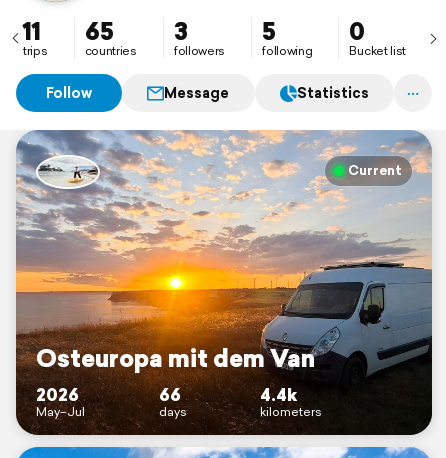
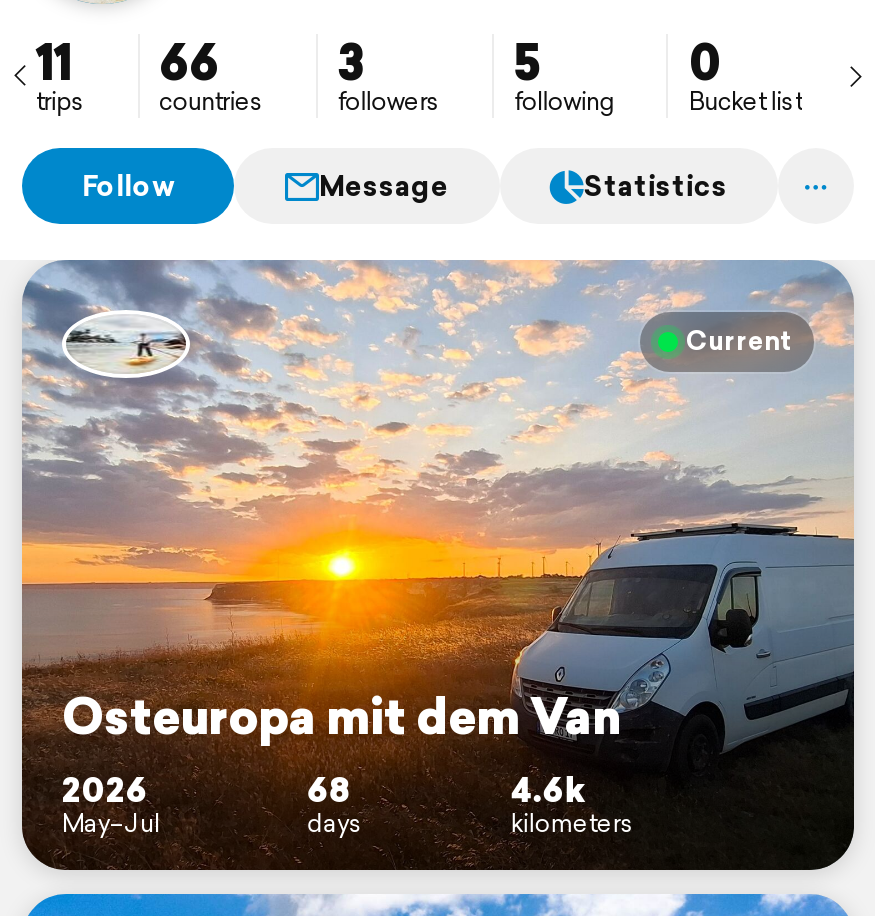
[84,14,113,48] 65 -> [159,28,219,96] 66
[159,382,181,407] 66 -> [307,764,351,814] 68
[260,382,297,407] 4.4k -> [511,764,585,814] 4.6k

